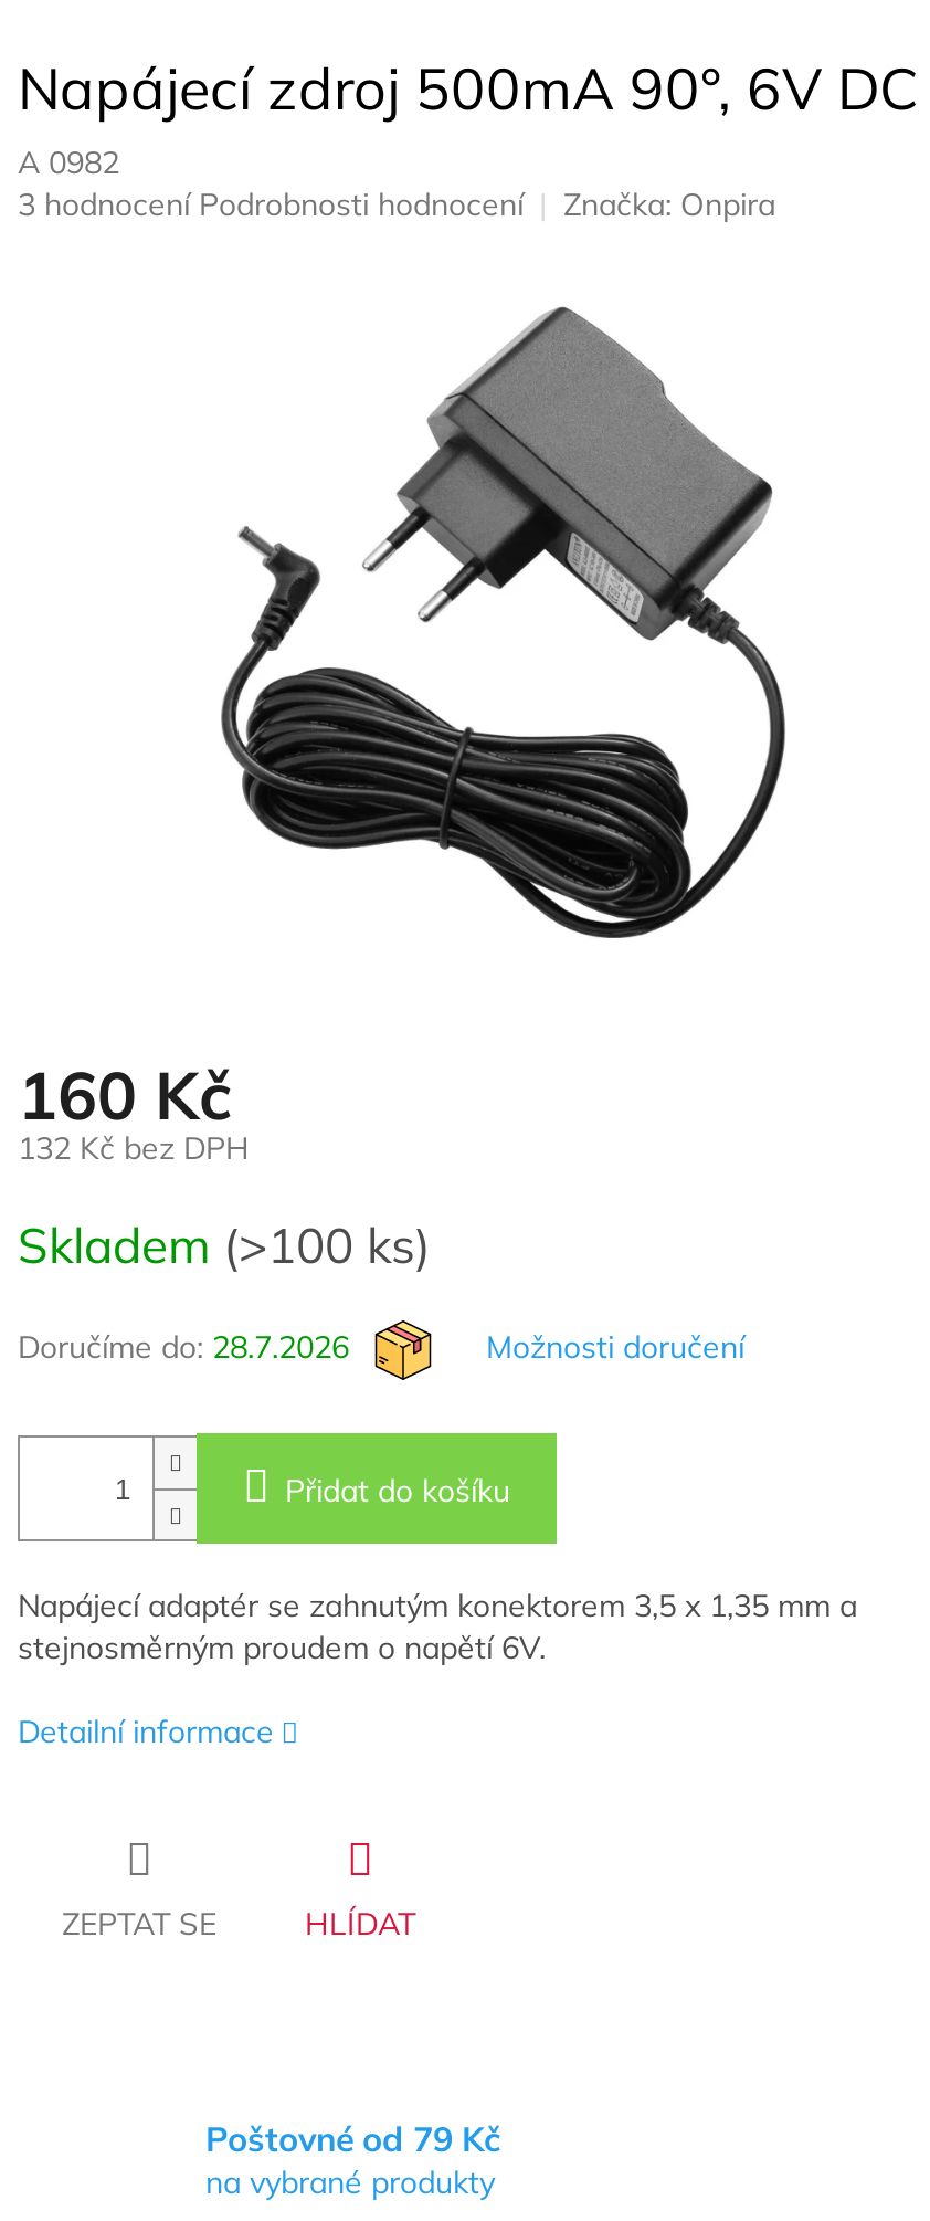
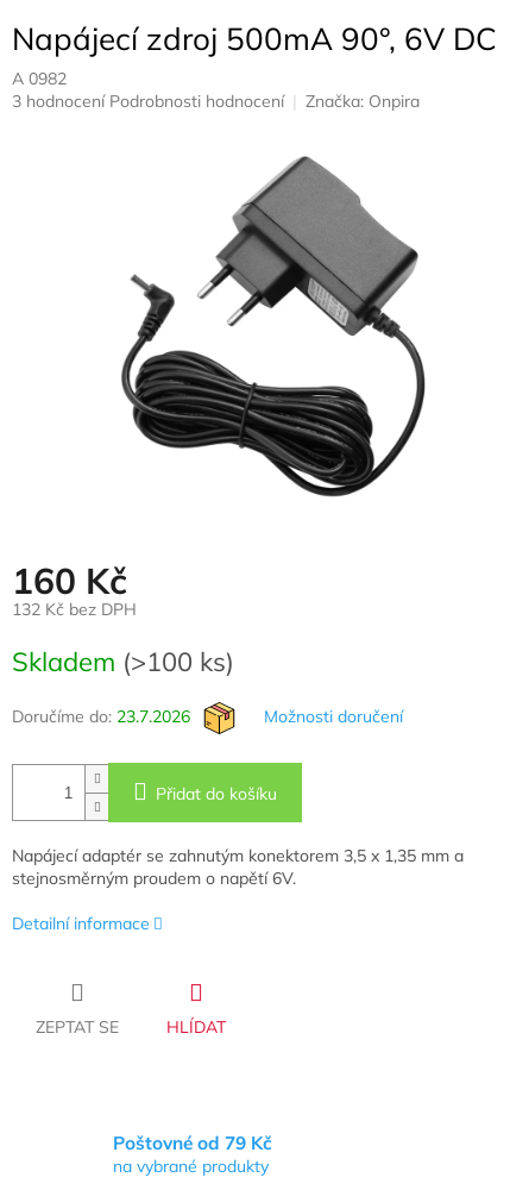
[18,1328,358,1368] Doručíme do: 28.7.2026 -> [12,706,195,728] Doručíme do: 23.7.2026

